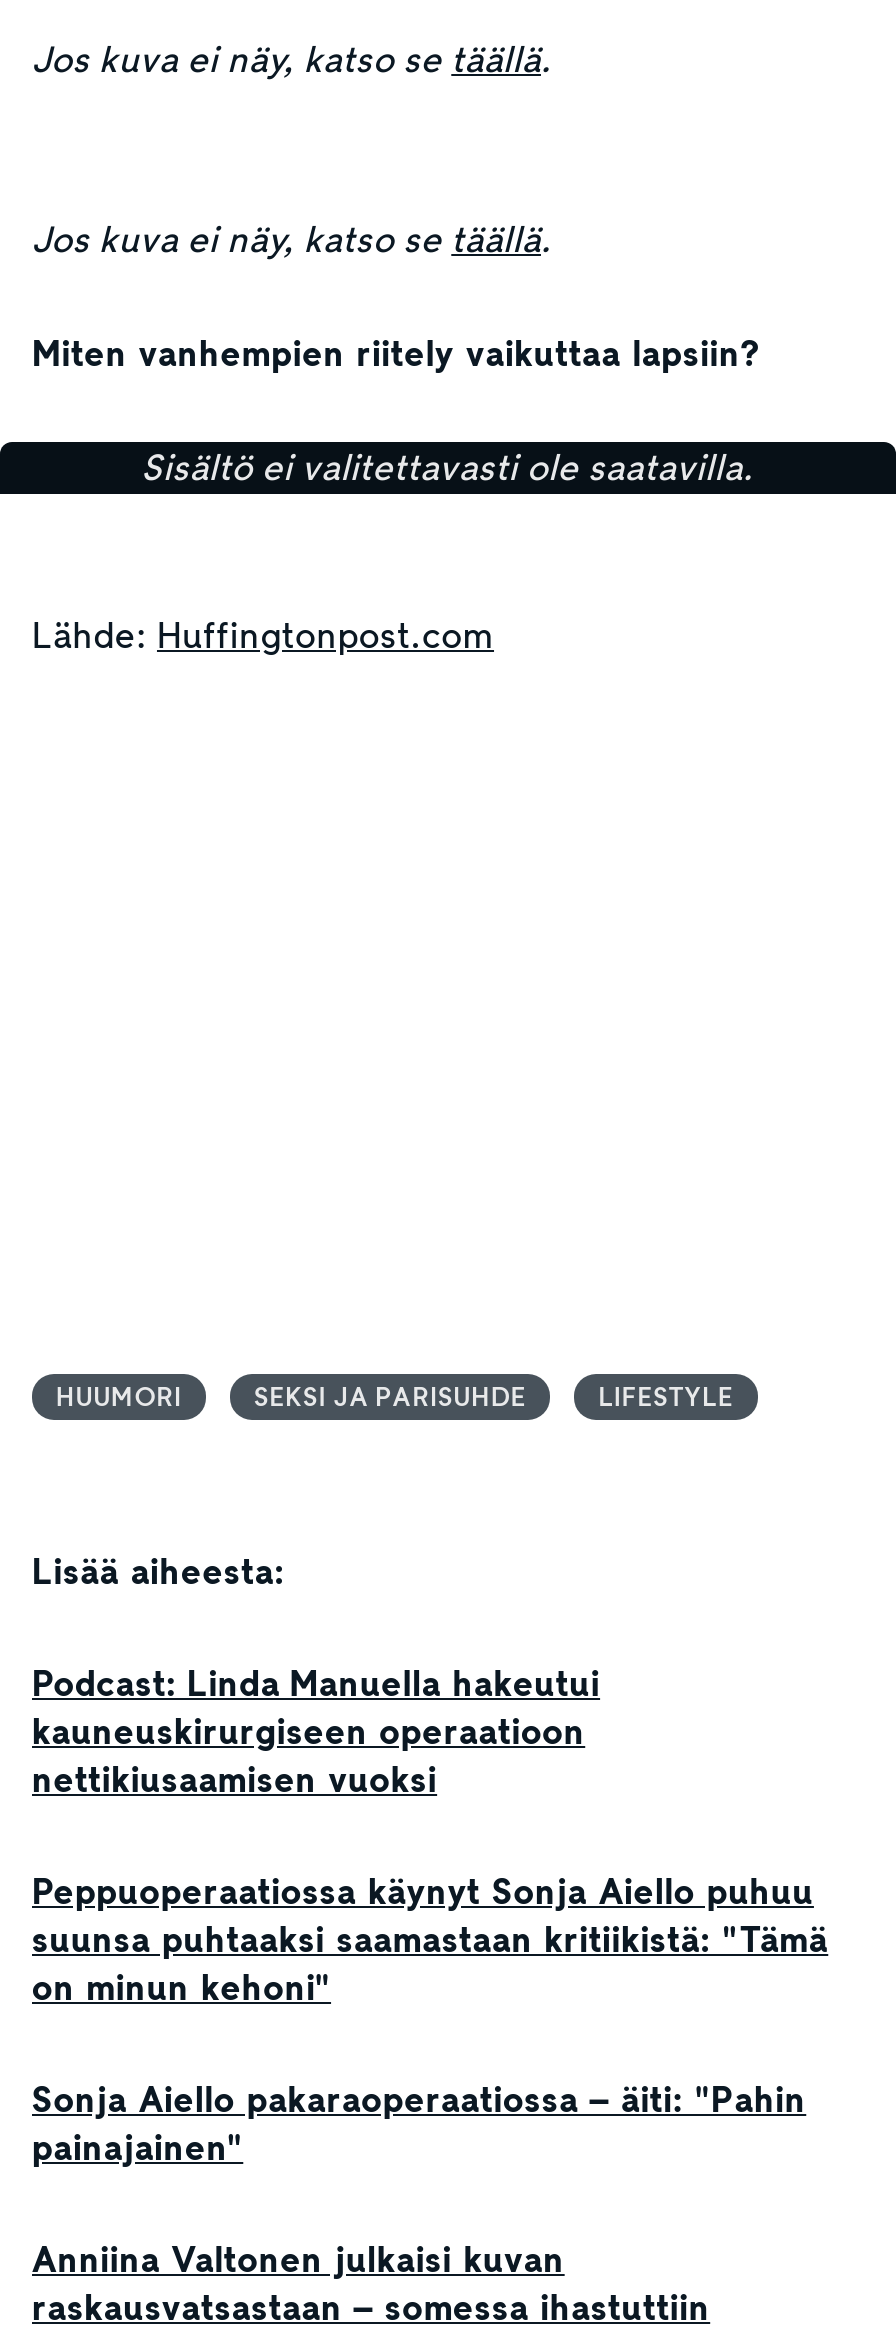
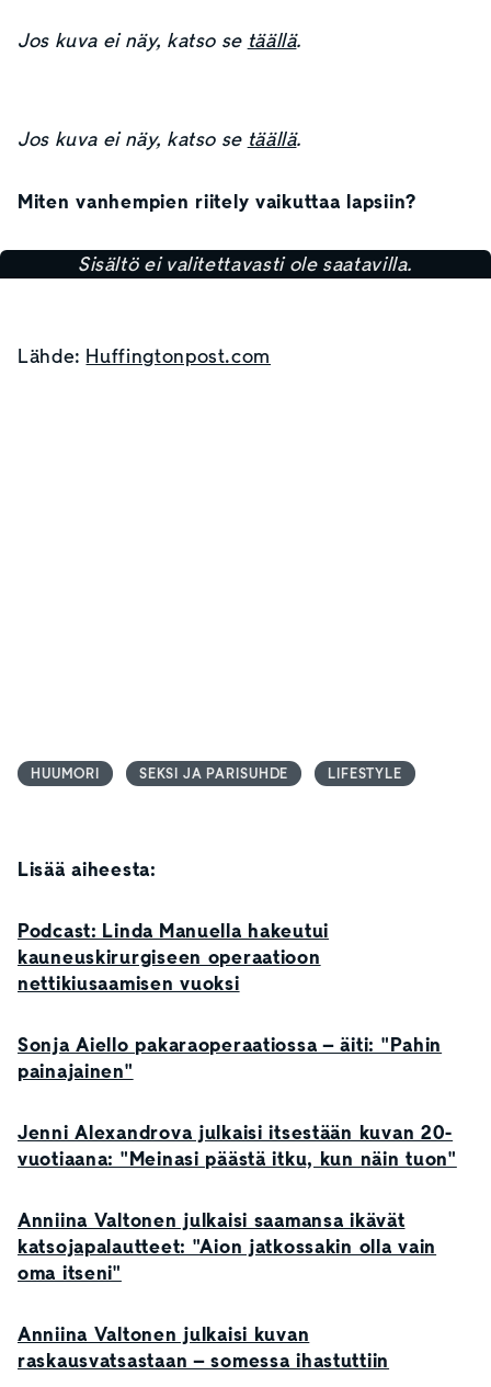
[32,1868,828,2012] Peppuoperaatiossa käynyt Sonja Aiello puhuu | suunsa puhtaaksi saamastaan kritiikistä: "Tämä | on minun kehoni" -> none
moved [32,2076,806,2172] -> [18,1032,442,1084]: Sonja Aiello pakaraoperaatiossa – äiti: "Pahin | painajainen"
none -> [18,1119,457,1286] Jenni Alexandrova julkaisi itsestään kuvan 20- | vuotiaana: "Meinasi päästä itku, kun näin tuon" | Anniina Valtonen julkaisi saamansa ikävät | katsojapalautteet: "Aion jatkossakin olla vain | oma itseni"

